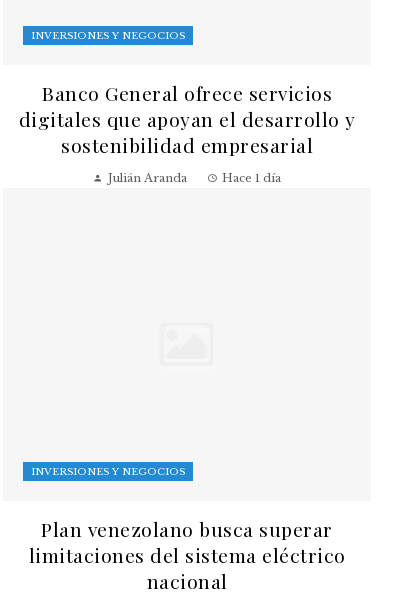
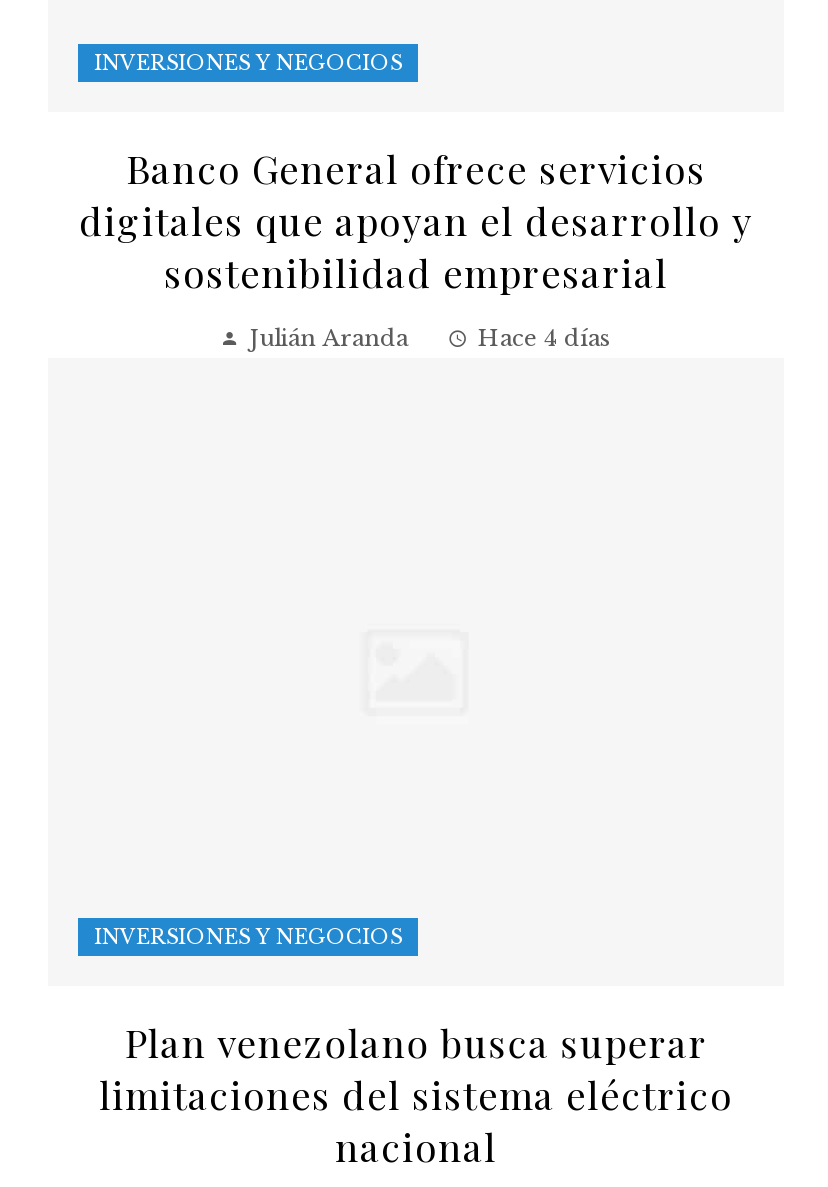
[222,171,281,185] Hace 1 día -> [478,325,612,353] Hace 4 días

